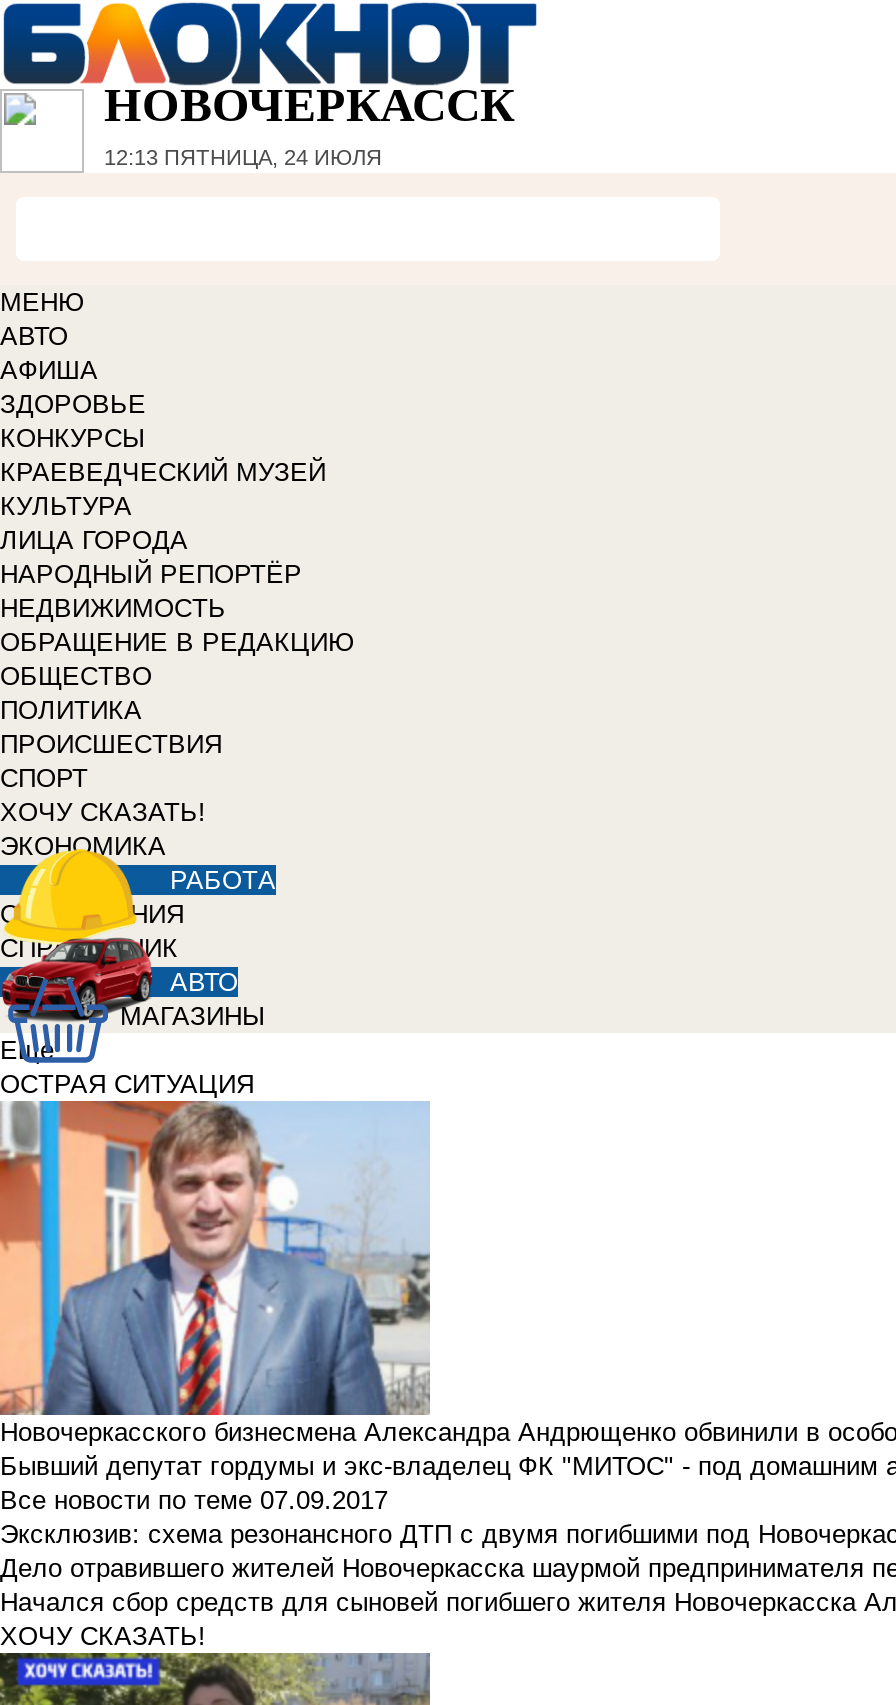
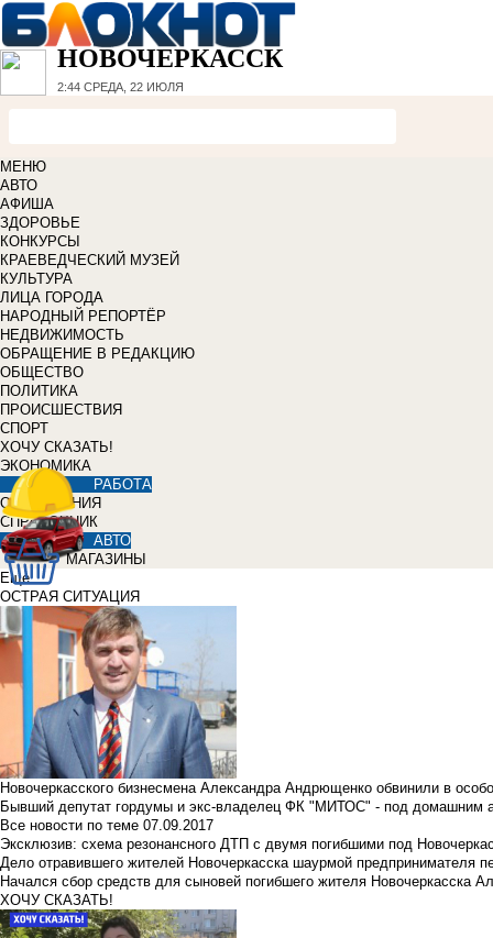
[104,146,382,170] 12:13 ПЯТНИЦА, 24 ИЮЛЯ -> [57,81,184,94] 2:44 СРЕДА, 22 ИЮЛЯ

